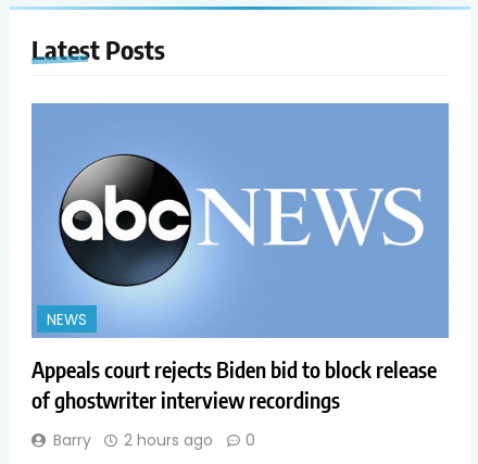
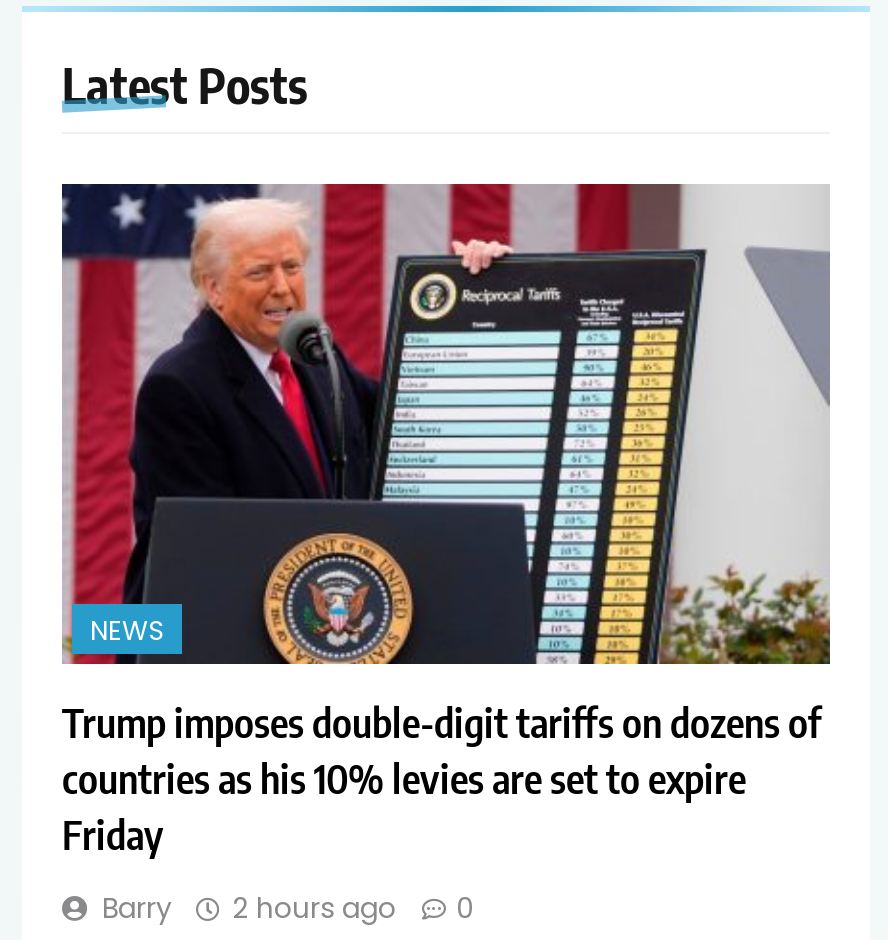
[32,102,449,413] [image] | Appeals court rejects Biden bid to block release | of ghostwriter interview recordings -> [60,182,832,859] [image] | Trump imposes double-digit tariffs on dozens of | countries as his 10% levies are set to expire | Friday

